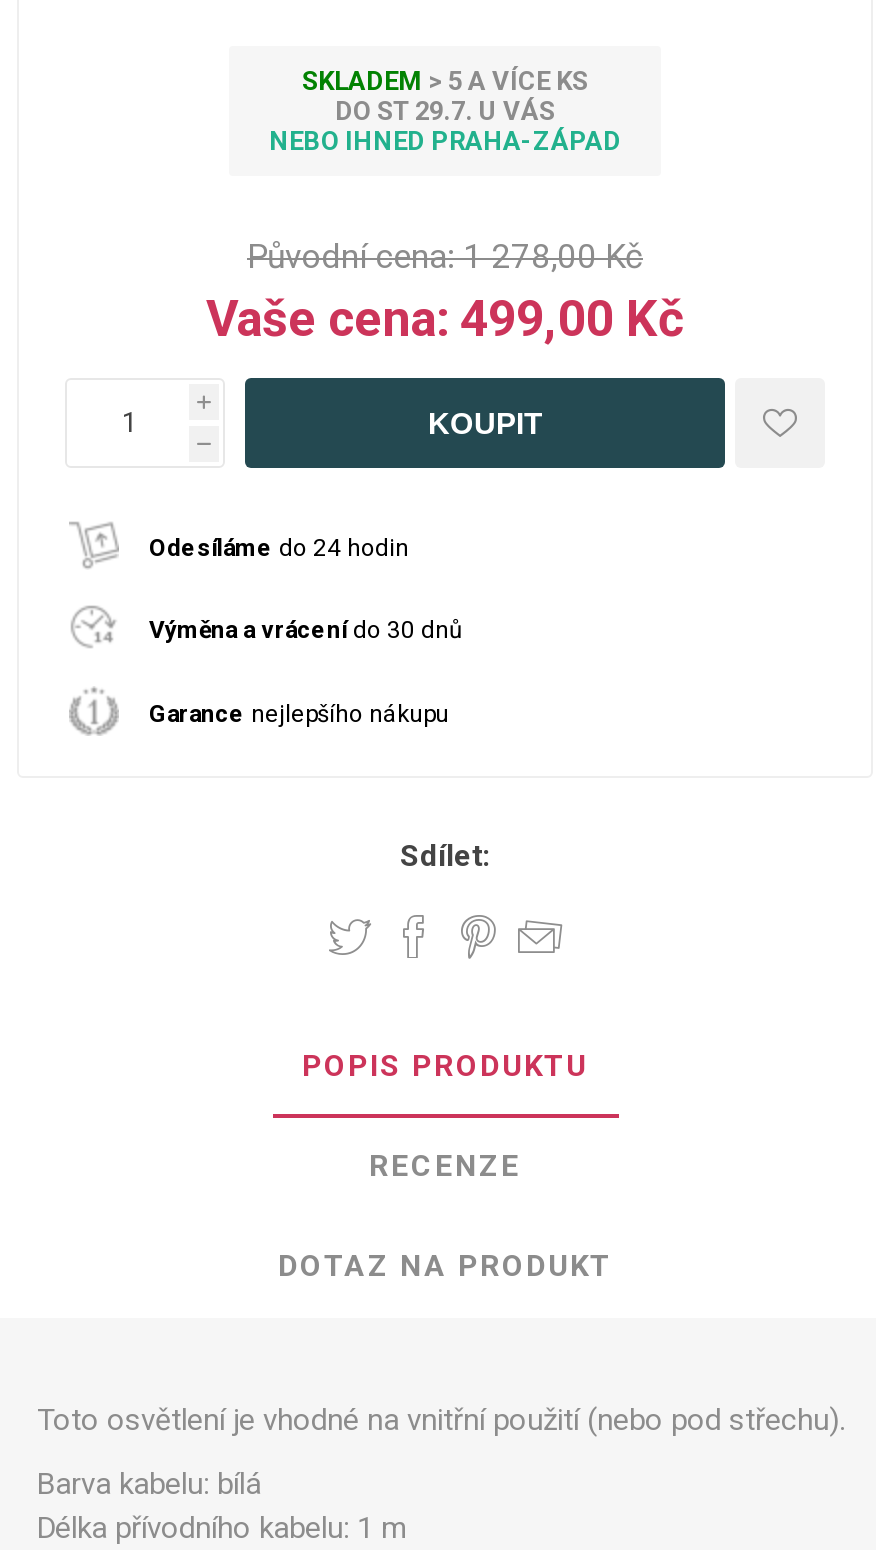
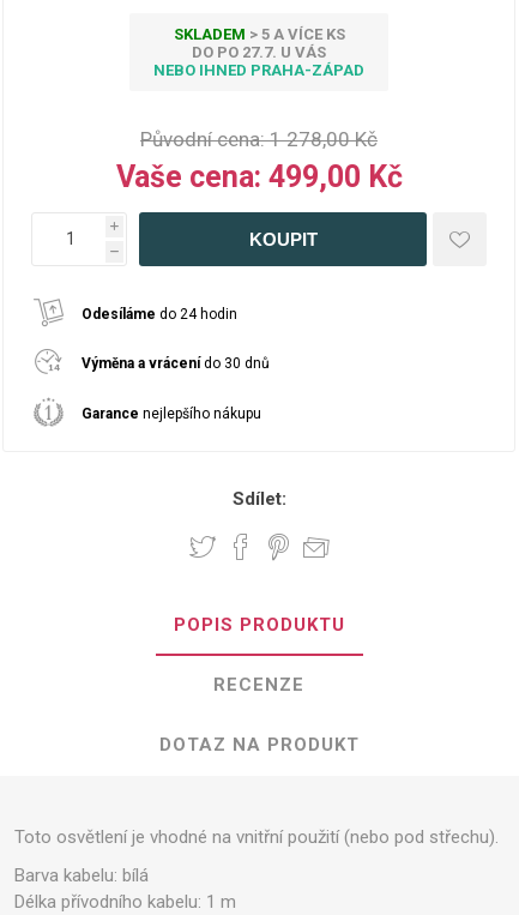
[335,96,555,126] DO ST 29.7. U VÁS -> [192,43,326,61] DO PO 27.7. U VÁS

